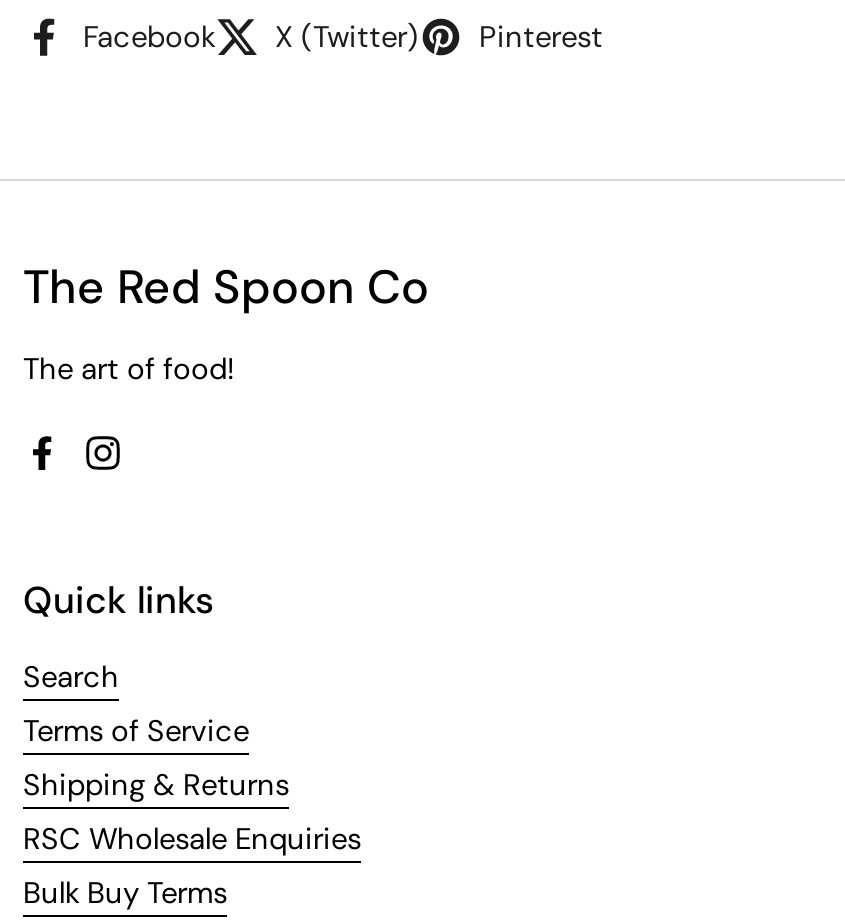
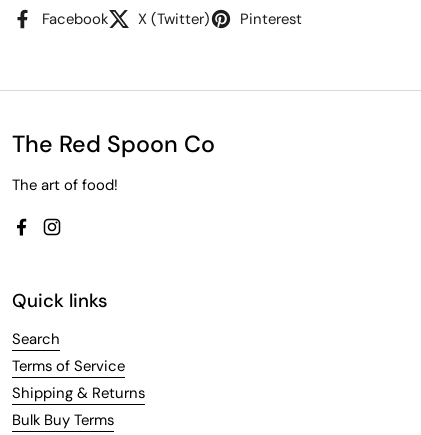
[23,819,361,859] RSC Wholesale Enquiries -> none

